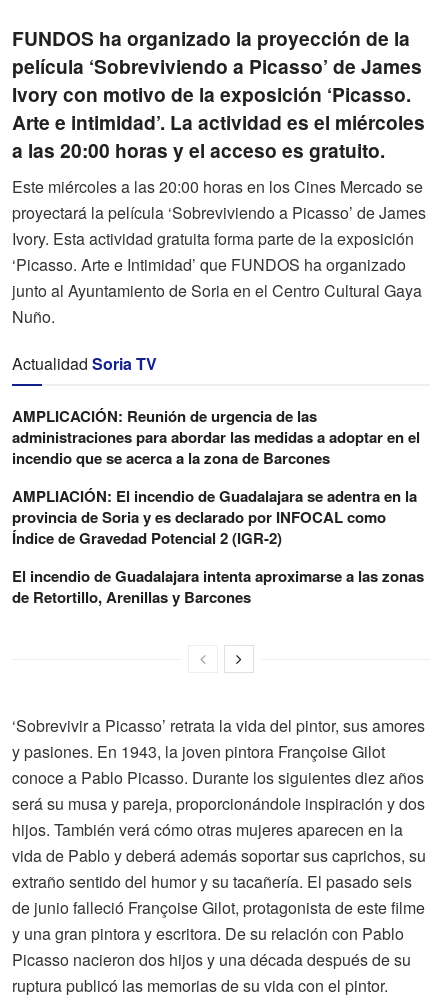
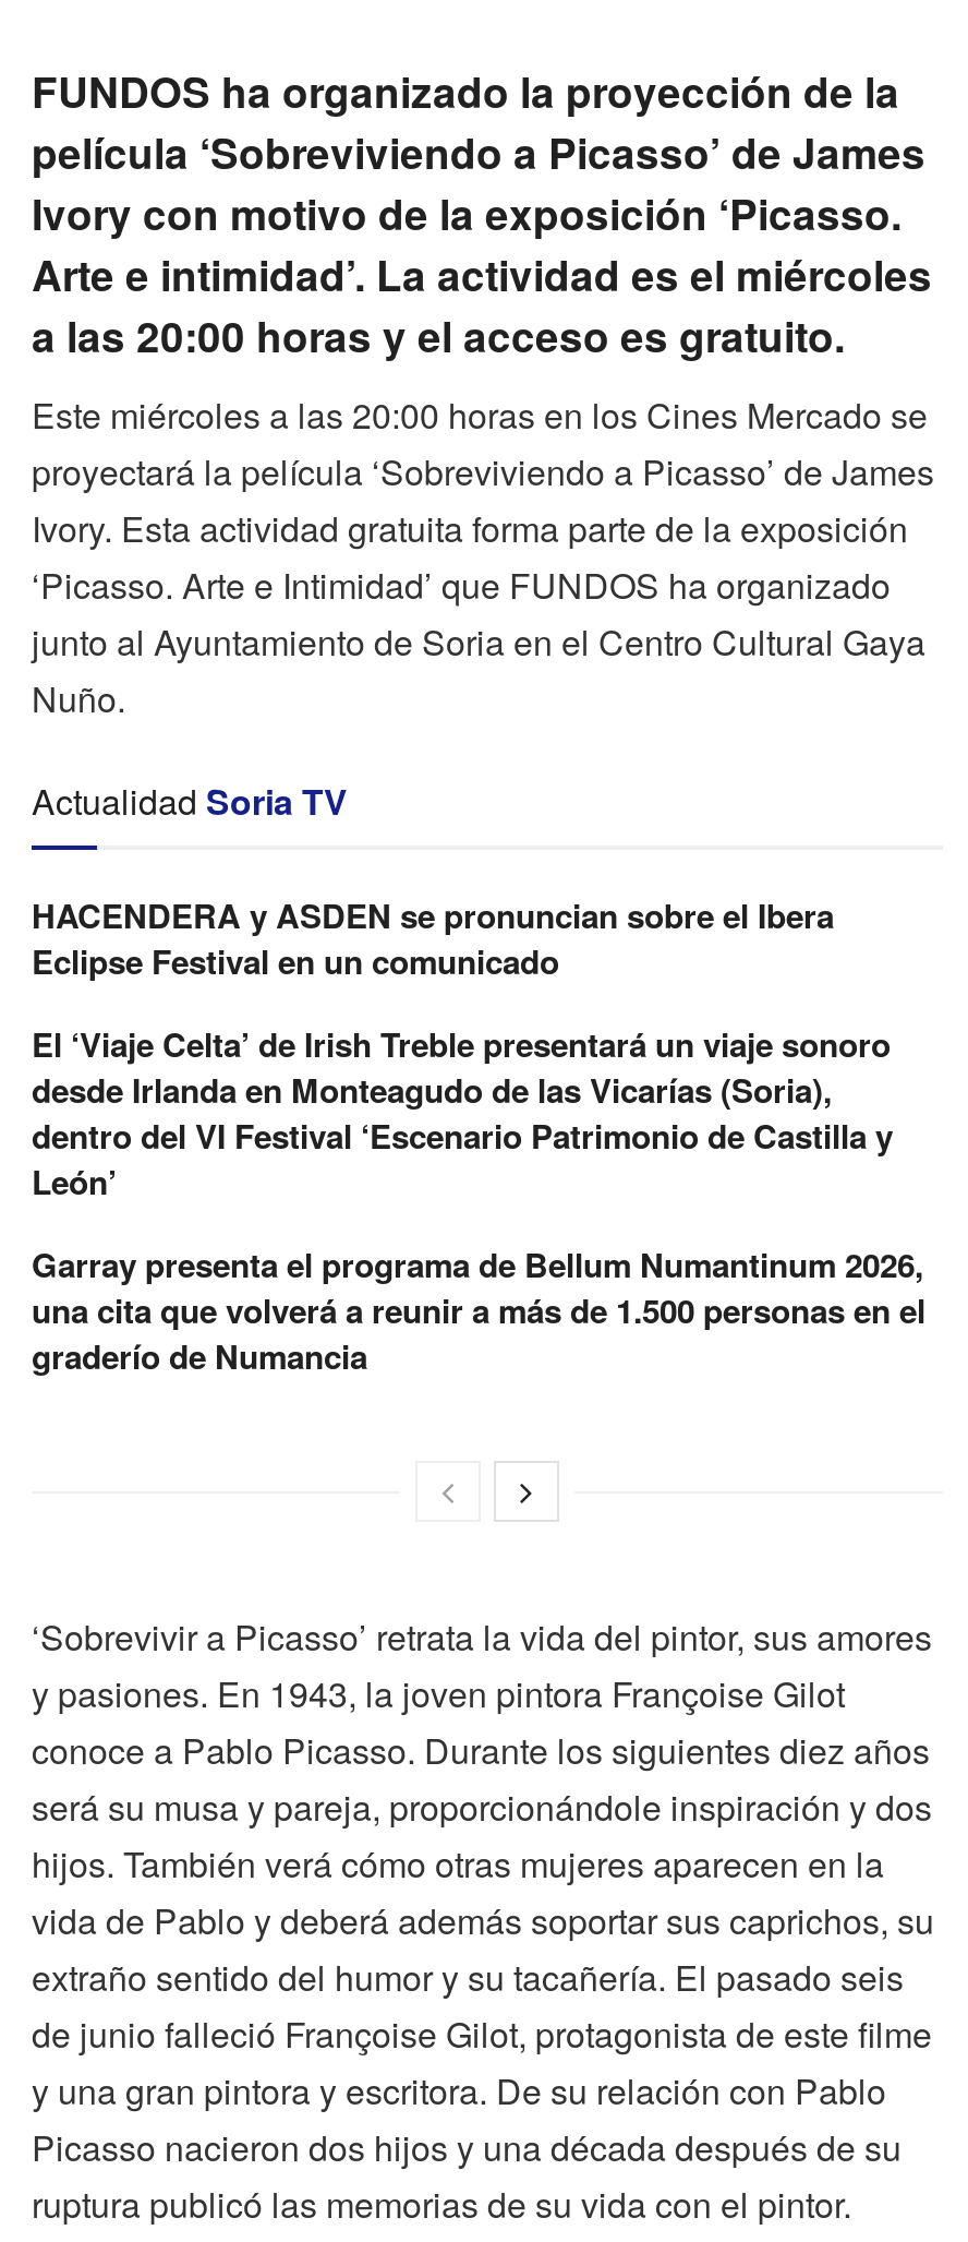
[12,405,420,469] AMPLICACIÓN: Reunión de urgencia de las | administraciones para abordar las medidas a adoptar en el | incendio que se acerca a la zona de Barcones -> [32,891,834,985] HACENDERA y ASDEN se pronuncian sobre el Ibera | Eclipse Festival en un comunicado
[12,485,417,549] AMPLIACIÓN: El incendio de Guadalajara se adentra en la | provincia de Soria y es declarado por INFOCAL como | Índice de Gravedad Potencial 2 (IGR-2) -> [32,1020,893,1205] El ‘Viaje Celta’ de Irish Treble presentará un viaje sonoro | desde Irlanda en Monteagudo de las Vicarías (Soria), | dentro del VI Festival ‘Escenario Patrimonio de Castilla y | León’
[12,565,424,608] El incendio de Guadalajara intenta aproximarse a las zonas | de Retortillo, Arenillas y Barcones -> [32,1240,925,1380] Garray presenta el programa de Bellum Numantinum 2026, | una cita que volverá a reunir a más de 1.500 personas en el | graderío de Numancia

